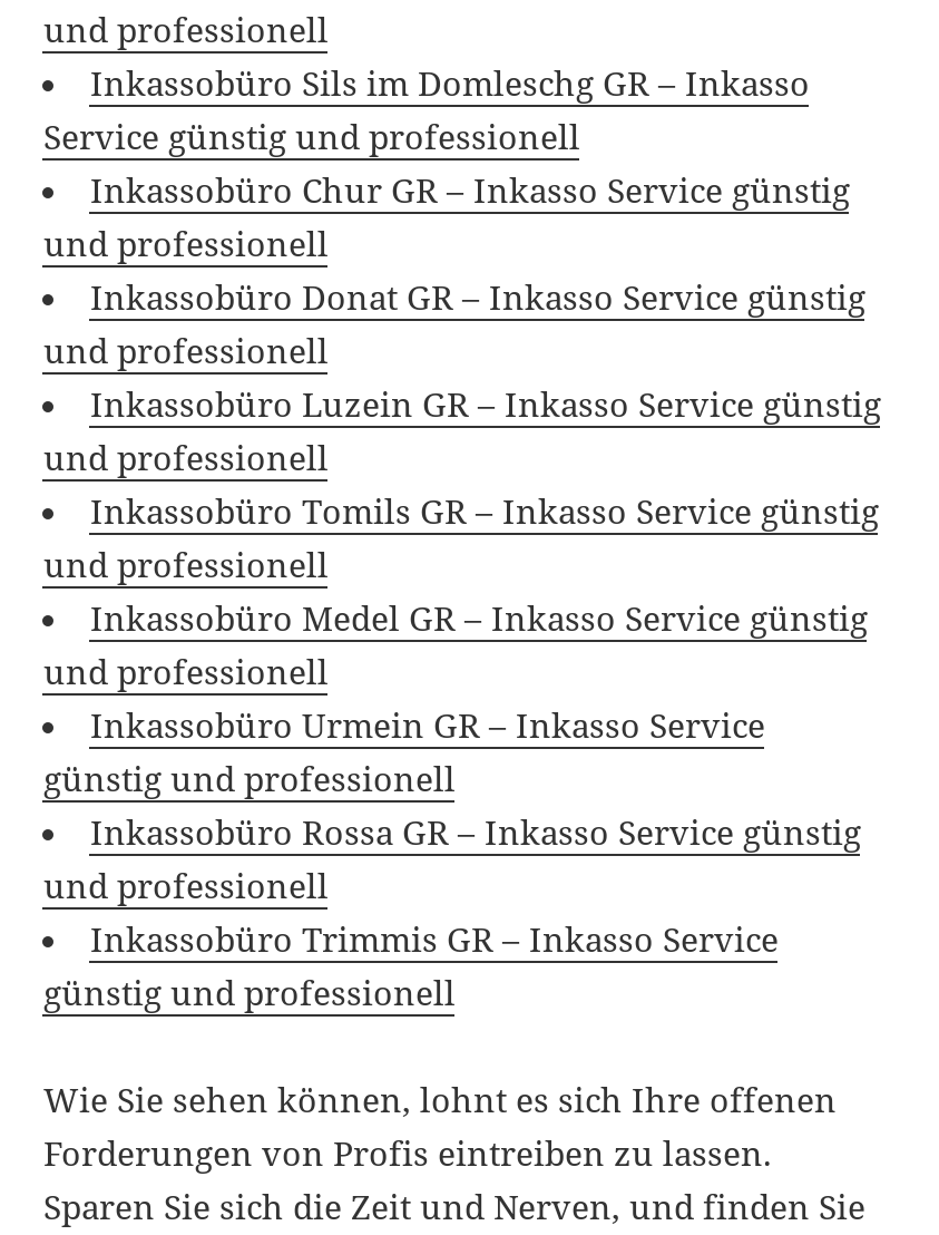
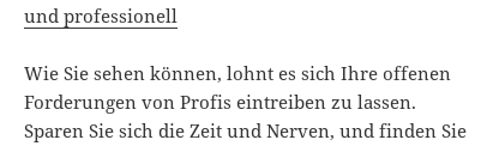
[43,61,881,1015] Inkassobüro Sils im Domleschg GR – Inkasso | Service günstig und professionell | Inkassobüro Chur GR – Inkasso Service günstig | und professionell | Inkassobüro Donat GR – Inkasso Service günstig | und professionell | Inkassobüro Luzein GR – Inkasso Service günstig | und professionell | Inkassobüro Tomils GR – Inkasso Service günstig | und professionell | Inkassobüro Medel GR – Inkasso Service günstig | und professionell | Inkassobüro Urmein GR – Inkasso Service | günstig und professionell | Inkassobüro Rossa GR – Inkasso Service günstig | und professionell | Inkassobüro Trimmis GR – Inkasso Service | günstig und professionell -> none

